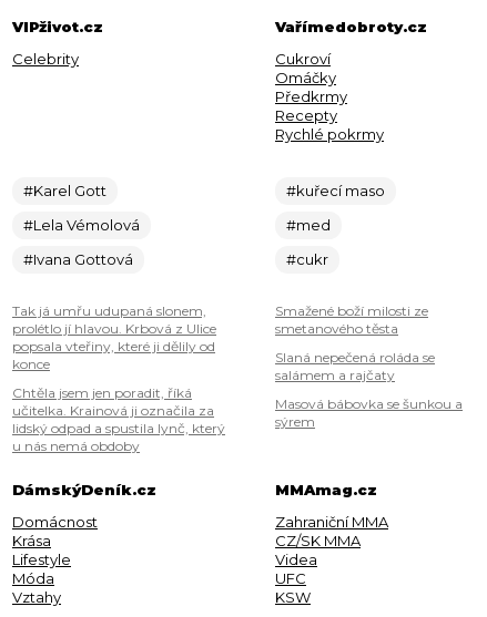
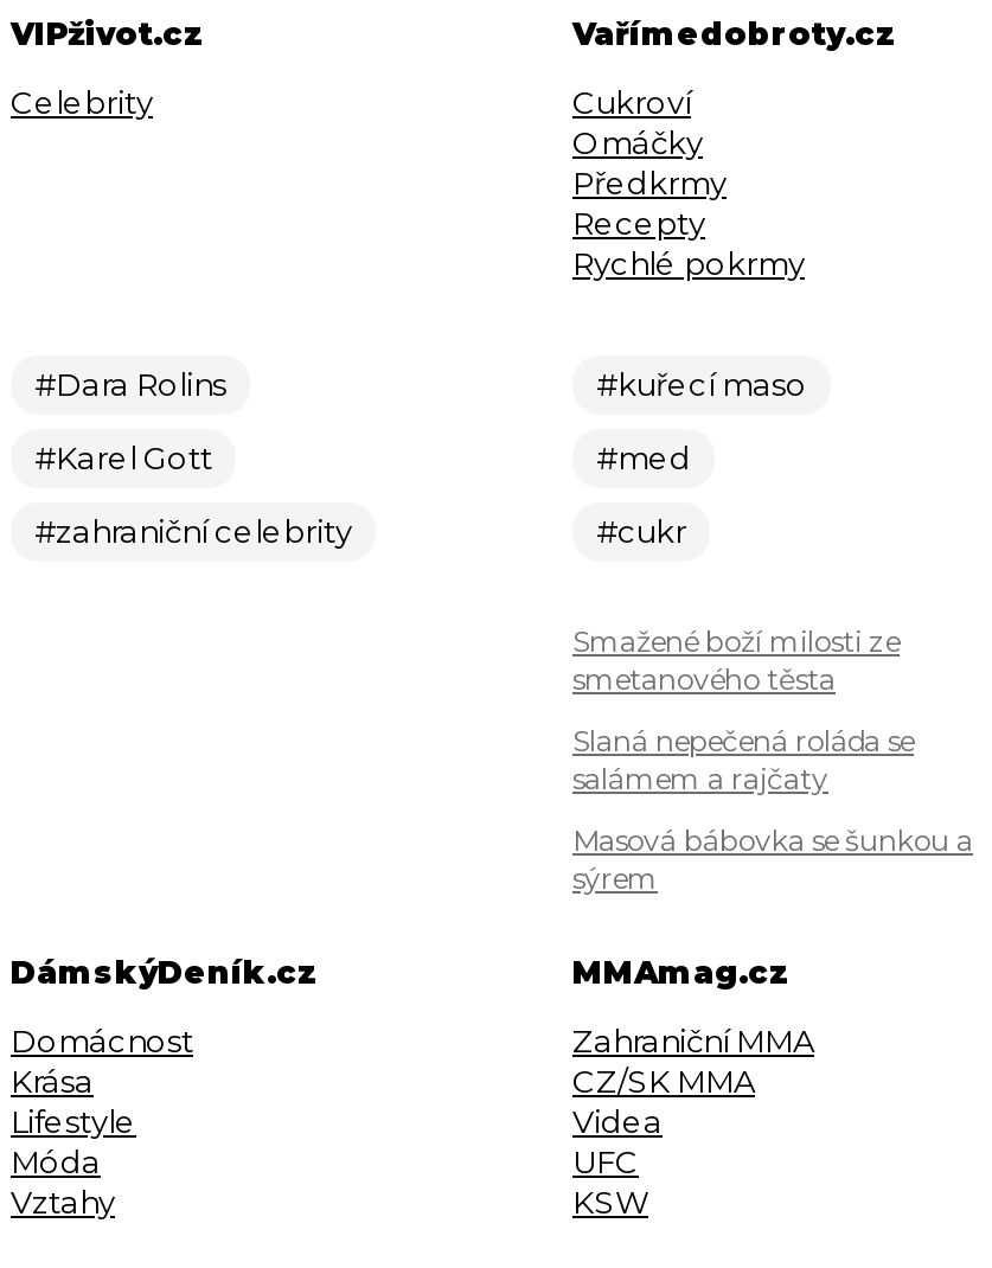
moved [23,182,106,200] -> [34,439,212,477]: #Karel Gott
none -> [34,365,226,403] #Dara Rolins
[12,216,225,454] #Lela Vémolová | #Ivana Gottová | Tak já umřu udupaná slonem, | prolétlo jí hlavou. Krbová z Ulice | popsala vteřiny, které ji dělily od | konce | Chtěla jsem jen poradit, říká | učitelka. Krainová ji označila za | lidský odpad a spustila lynč, který | u nás nemá obdoby -> [34,512,352,550] #zahraniční celebrity

